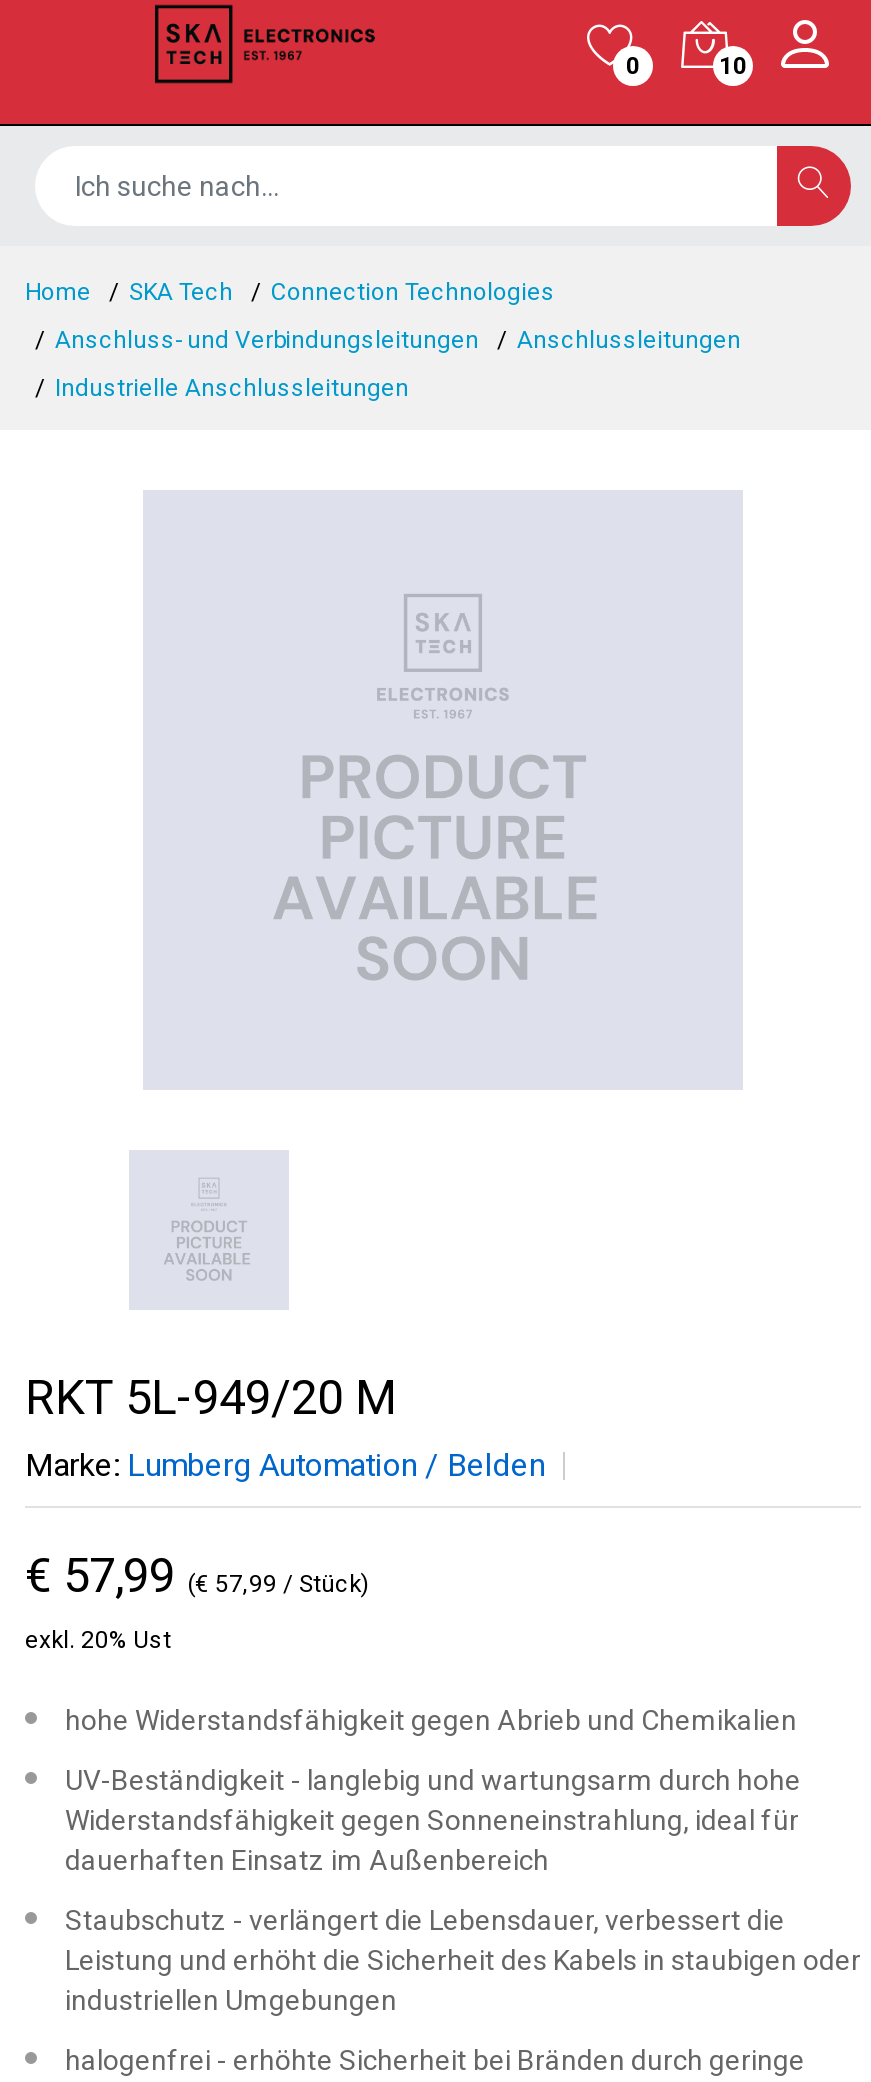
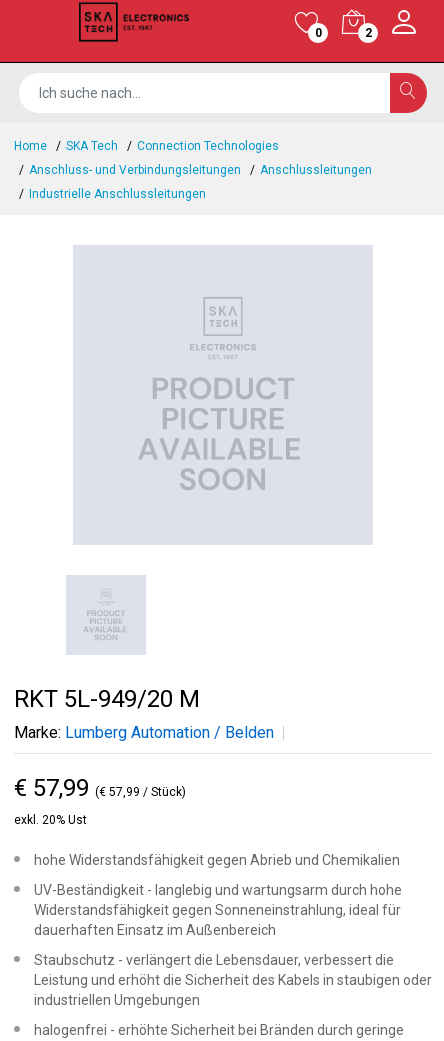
[719,52,747,80] 10 -> [364,26,371,40] 2

